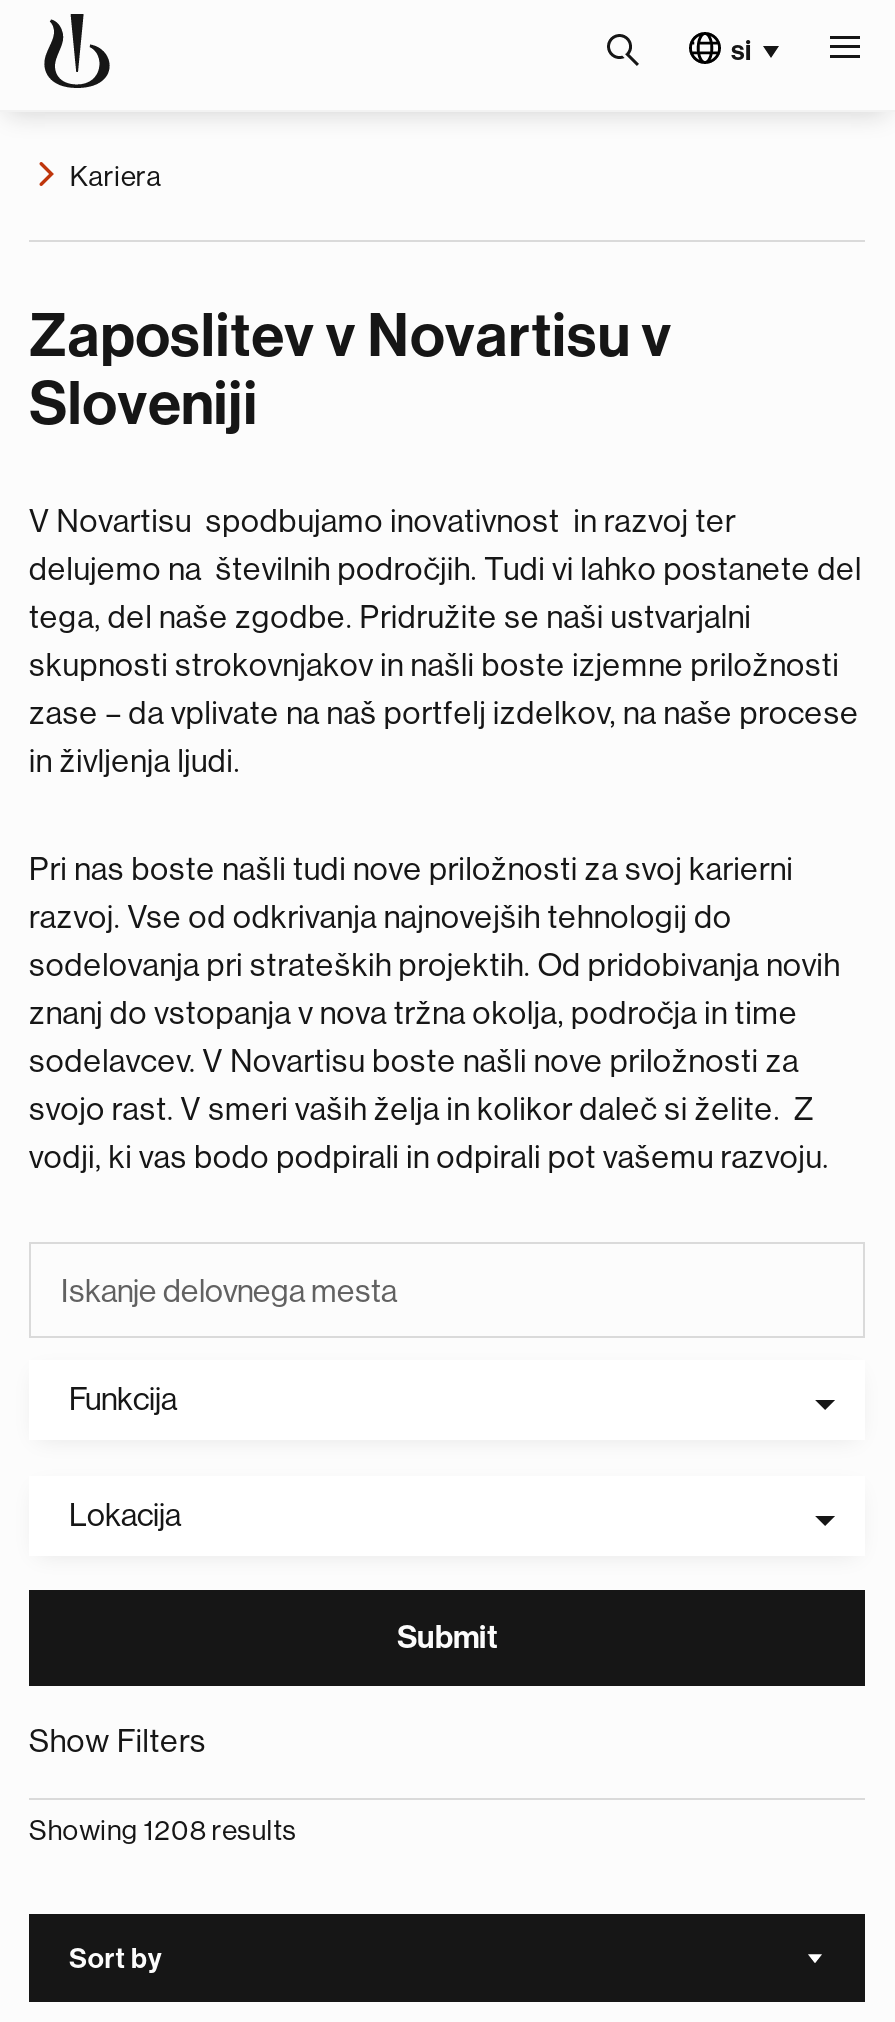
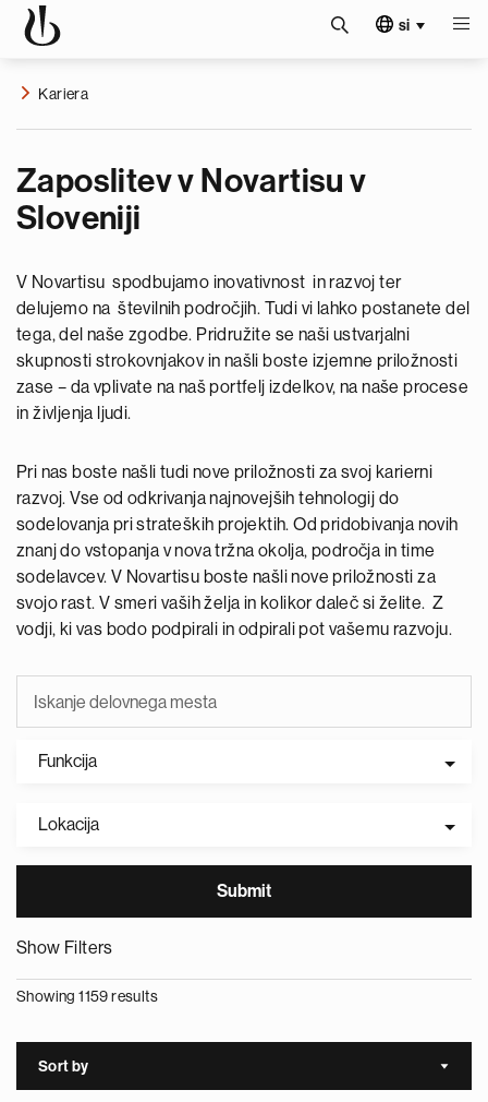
[29,1816,297,1844] Showing 1208 results -> [16,989,158,1004] Showing 1159 results

